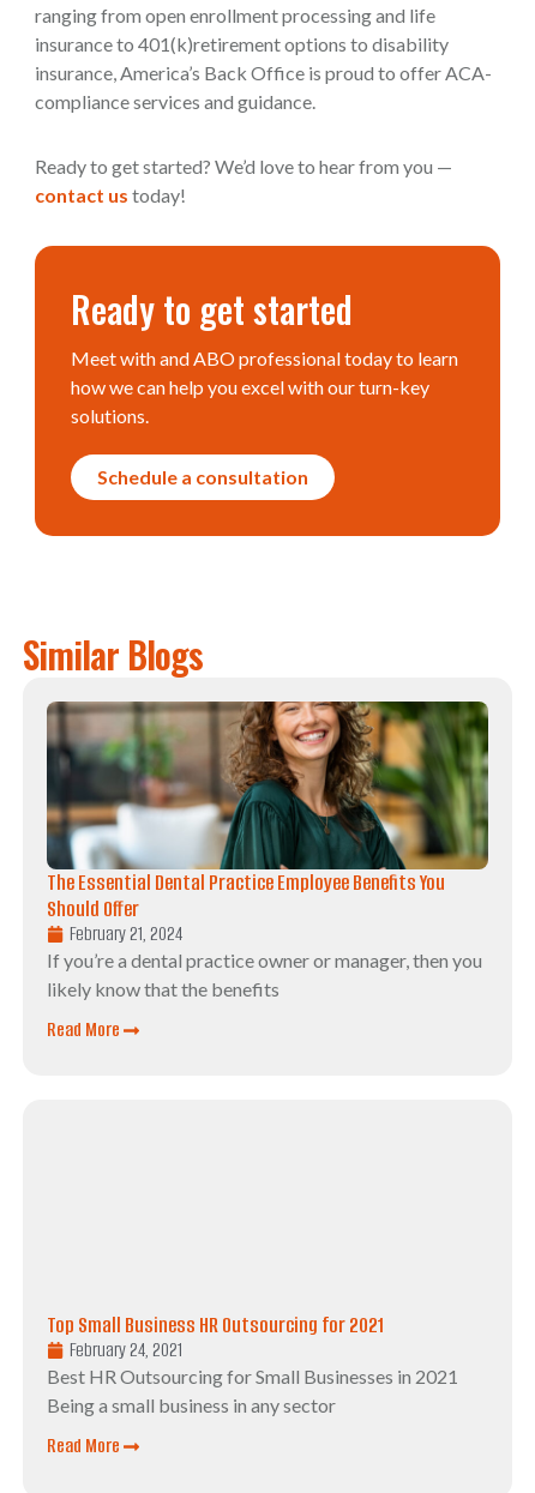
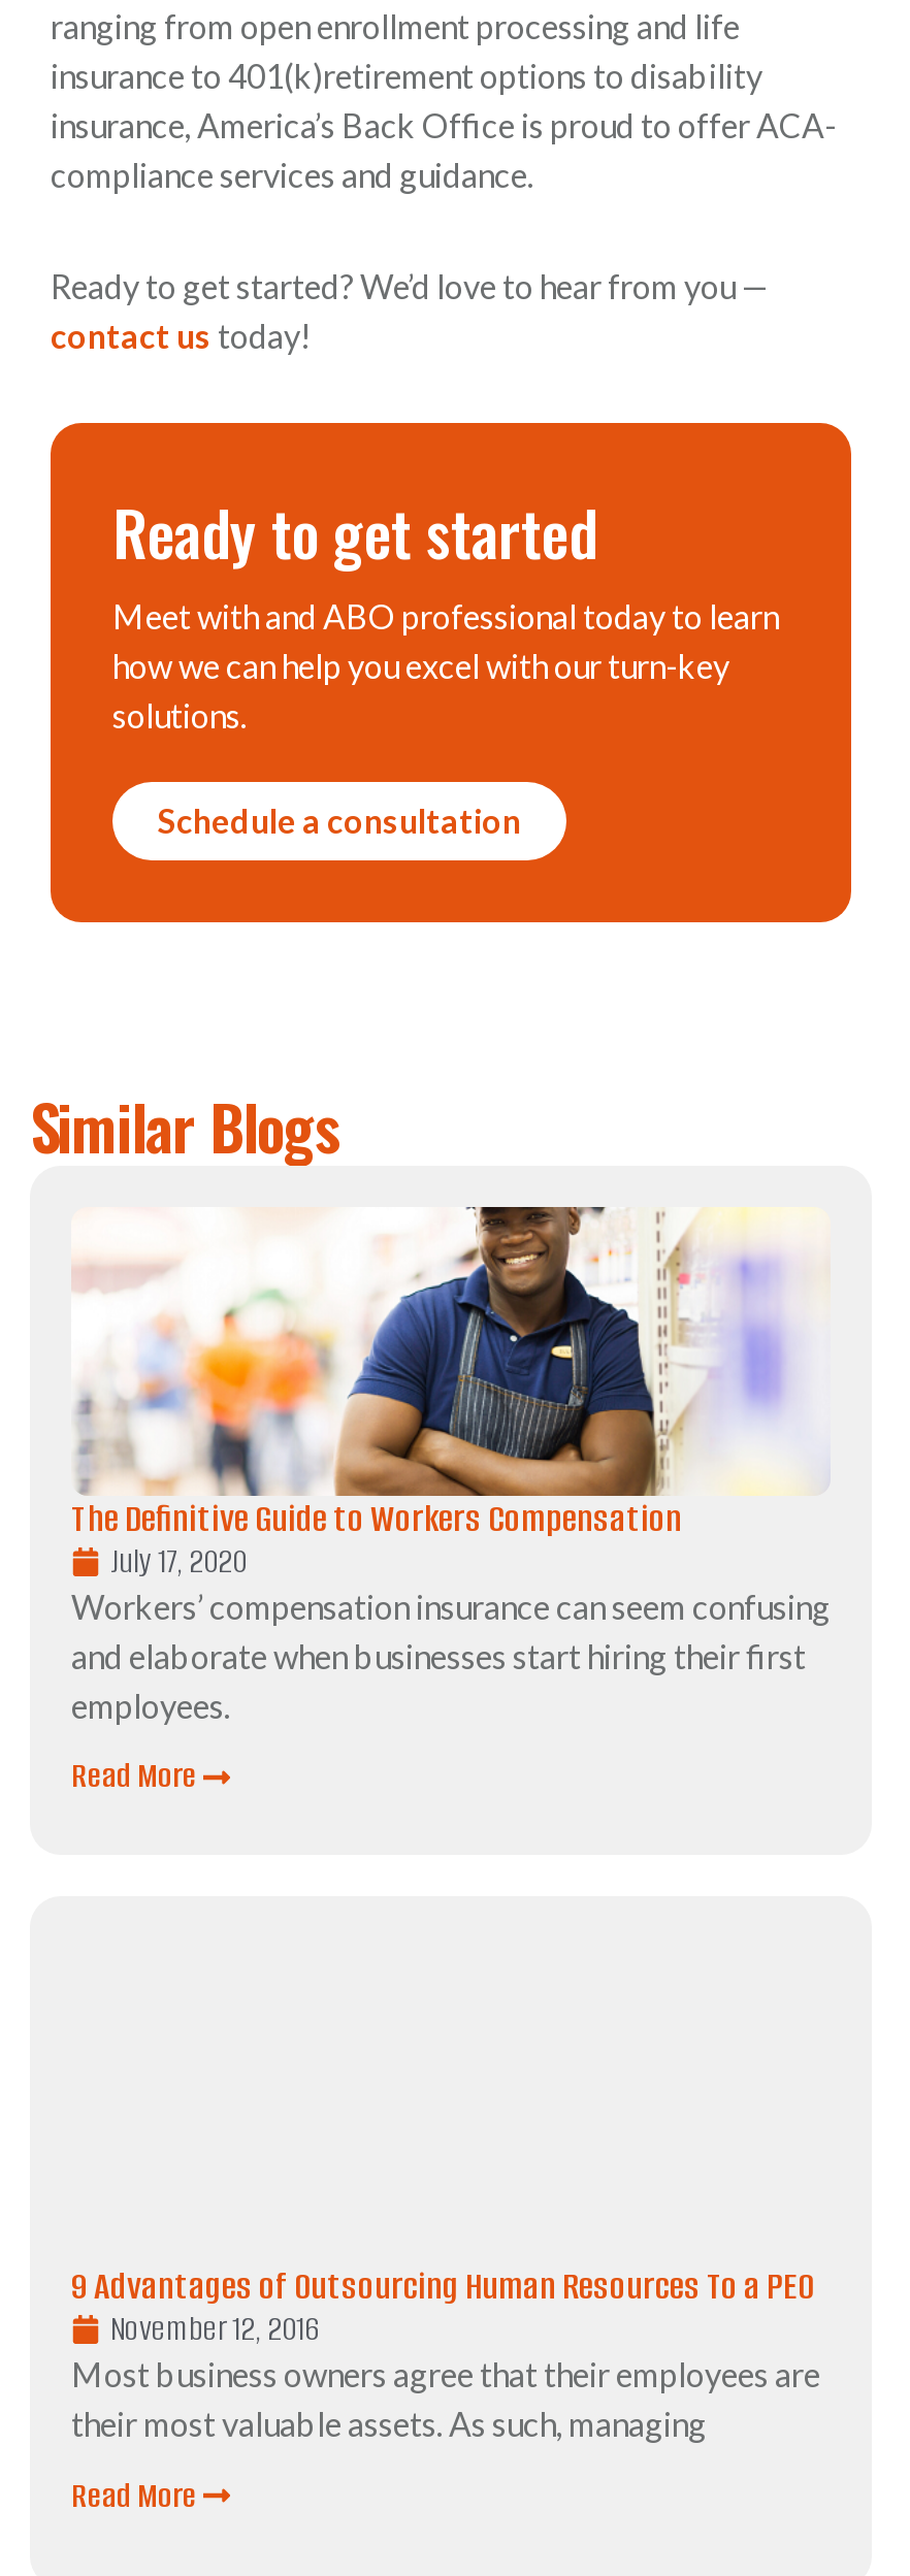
[46,700,489,1000] [image] | The Essential Dental Practice Employee Benefits You | Should Offer | February 21, 2024 | If you’re a dental practice owner or manager, then you | likely know that the benefits -> [71,1205,831,1725] [image] | The Definitive Guide to Workers Compensation | July 17, 2020 | Workers’ compensation insurance can seem confusing | and elaborate when businesses start hiring their first | employees.
[47,1311,458,1416] Top Small Business HR Outsourcing for 2021 | February 24, 2021 | Best HR Outsourcing for Small Businesses in 2021 | Being a small business in any sector -> [71,2262,820,2444] 9 Advantages of Outsourcing Human Resources To a PEO | November 12, 2016 | Most business owners agree that their employees are | their most valuable assets. As such, managing

